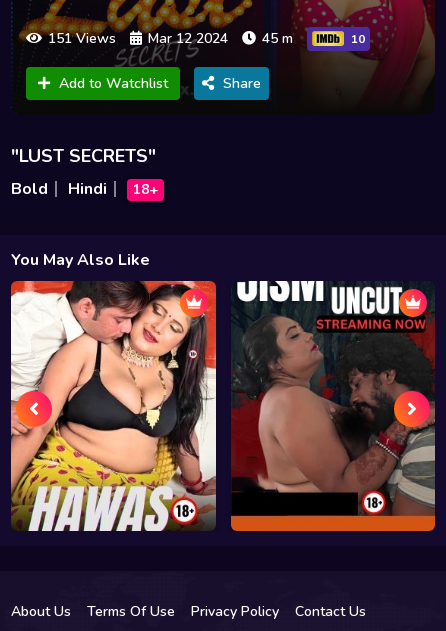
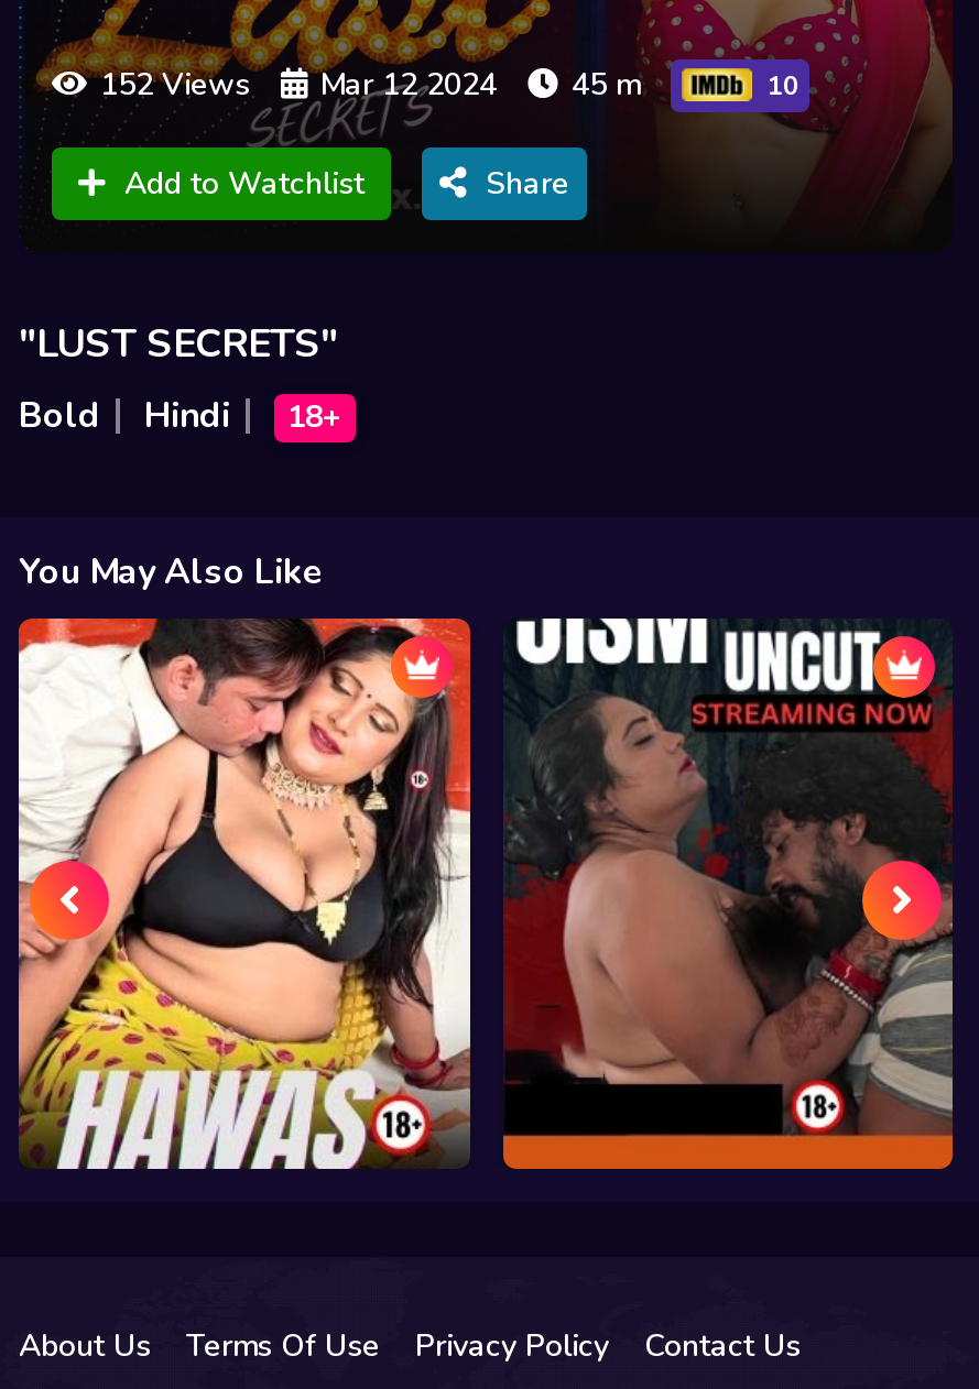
[48,28,293,47] 151 Views Mar 12 2024 45 m -> [100,63,640,105] 152 Views Mar 12 2024 45 m

